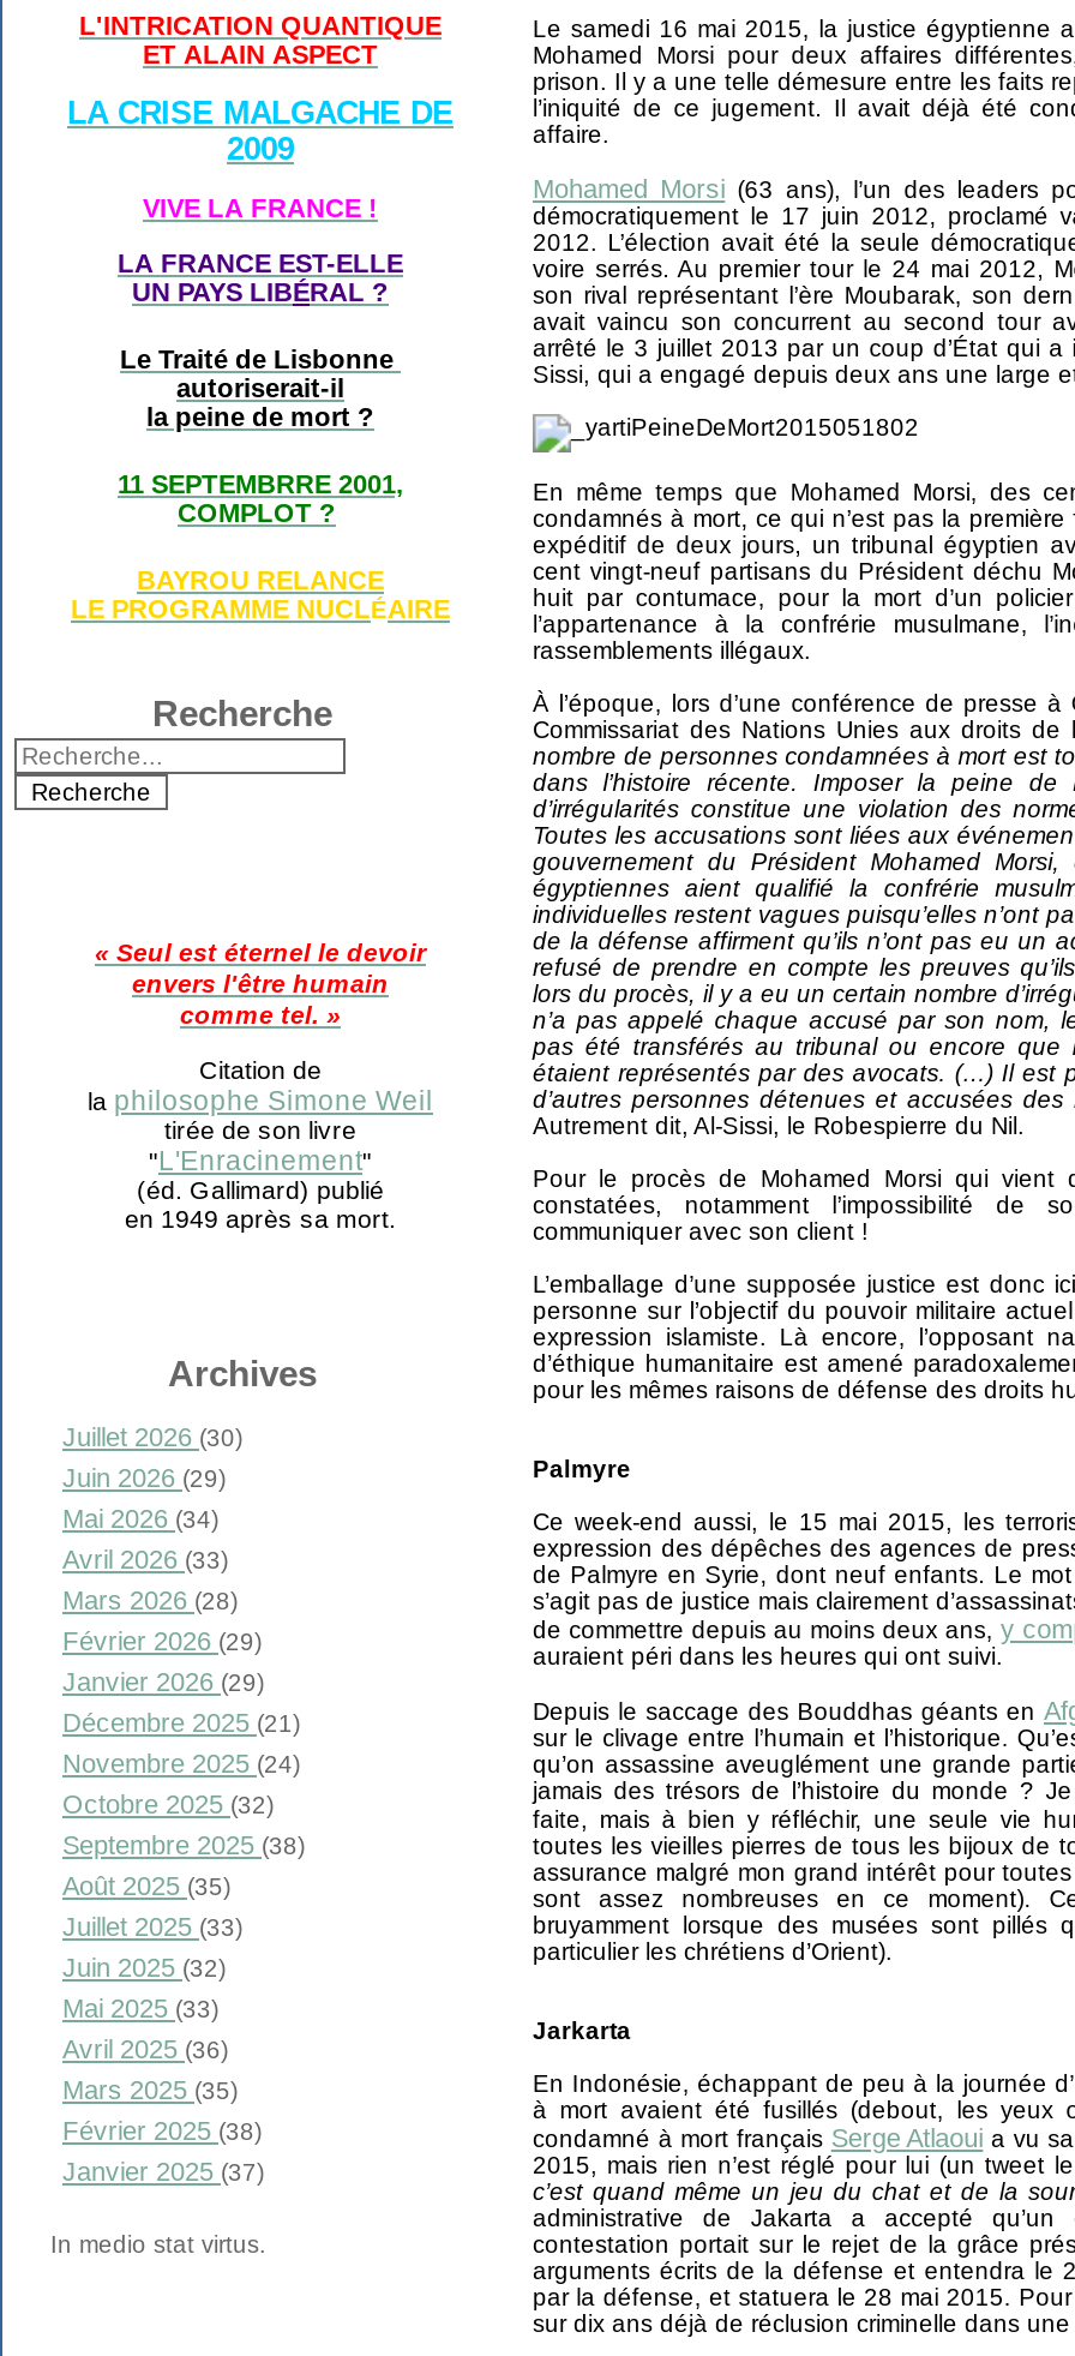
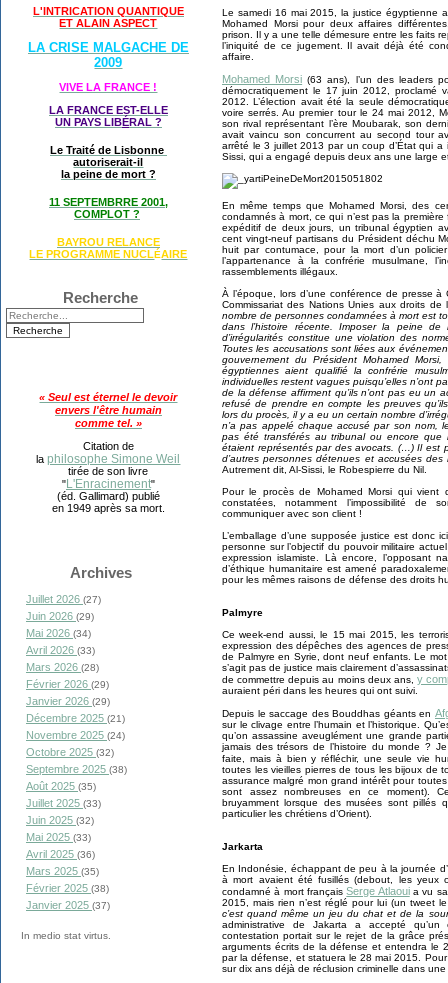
[62,1422,242,1451] Juillet 2026 (30) -> [26,593,101,605] Juillet 2026 (27)

